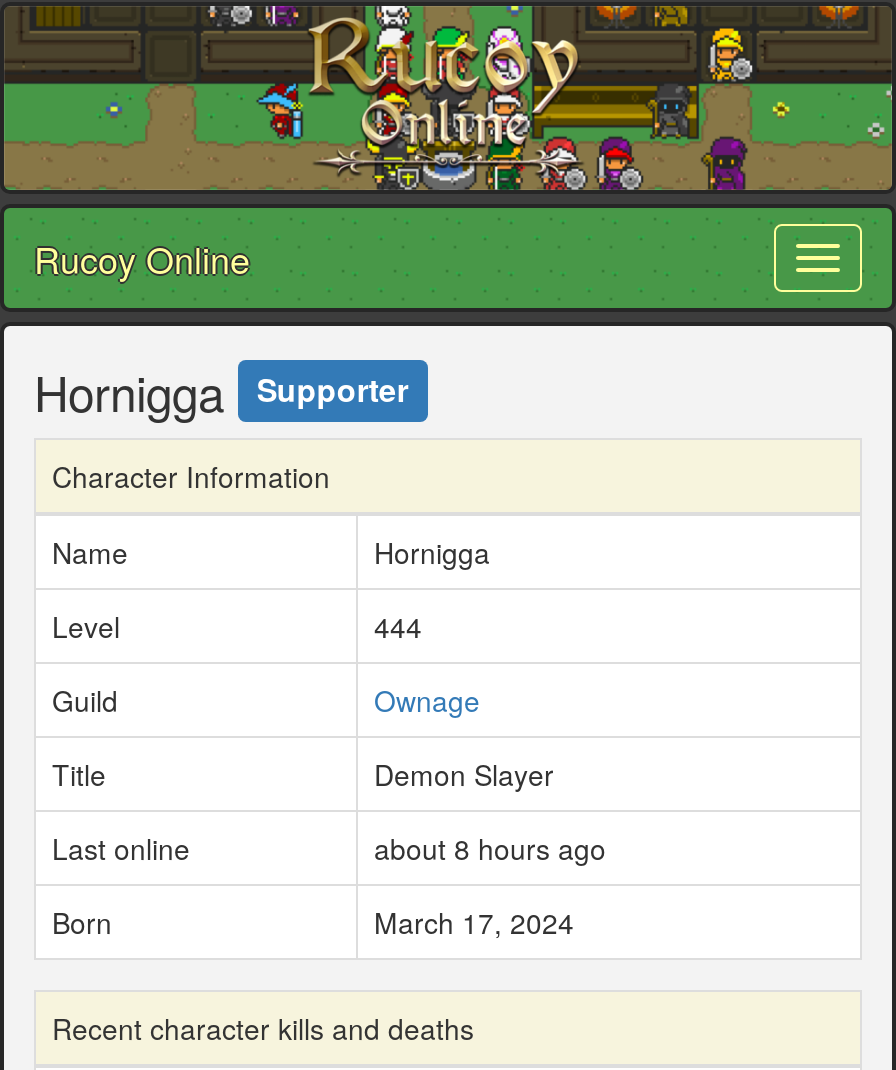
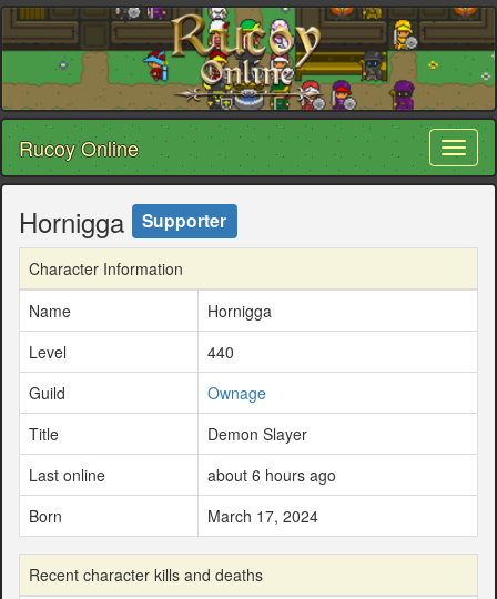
[374,605,422,645] 444 -> [207,340,234,362] 440
[374,827,606,867] about 8 hours ago -> [207,463,336,485] about 6 hours ago

